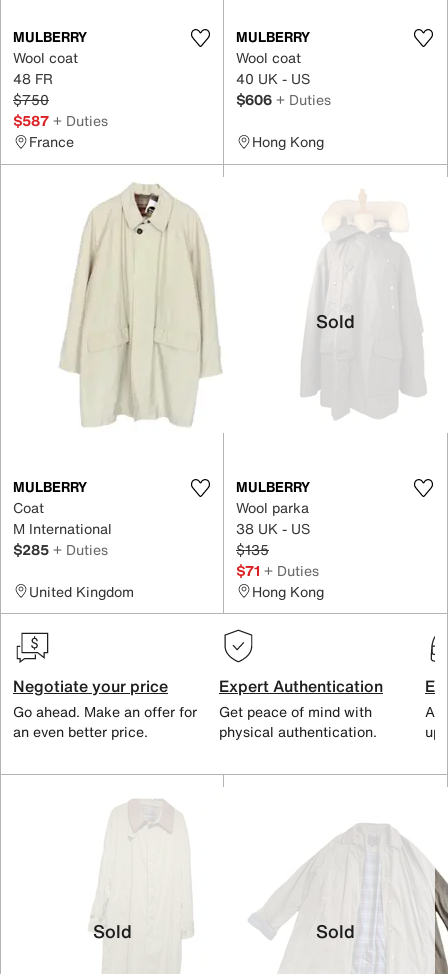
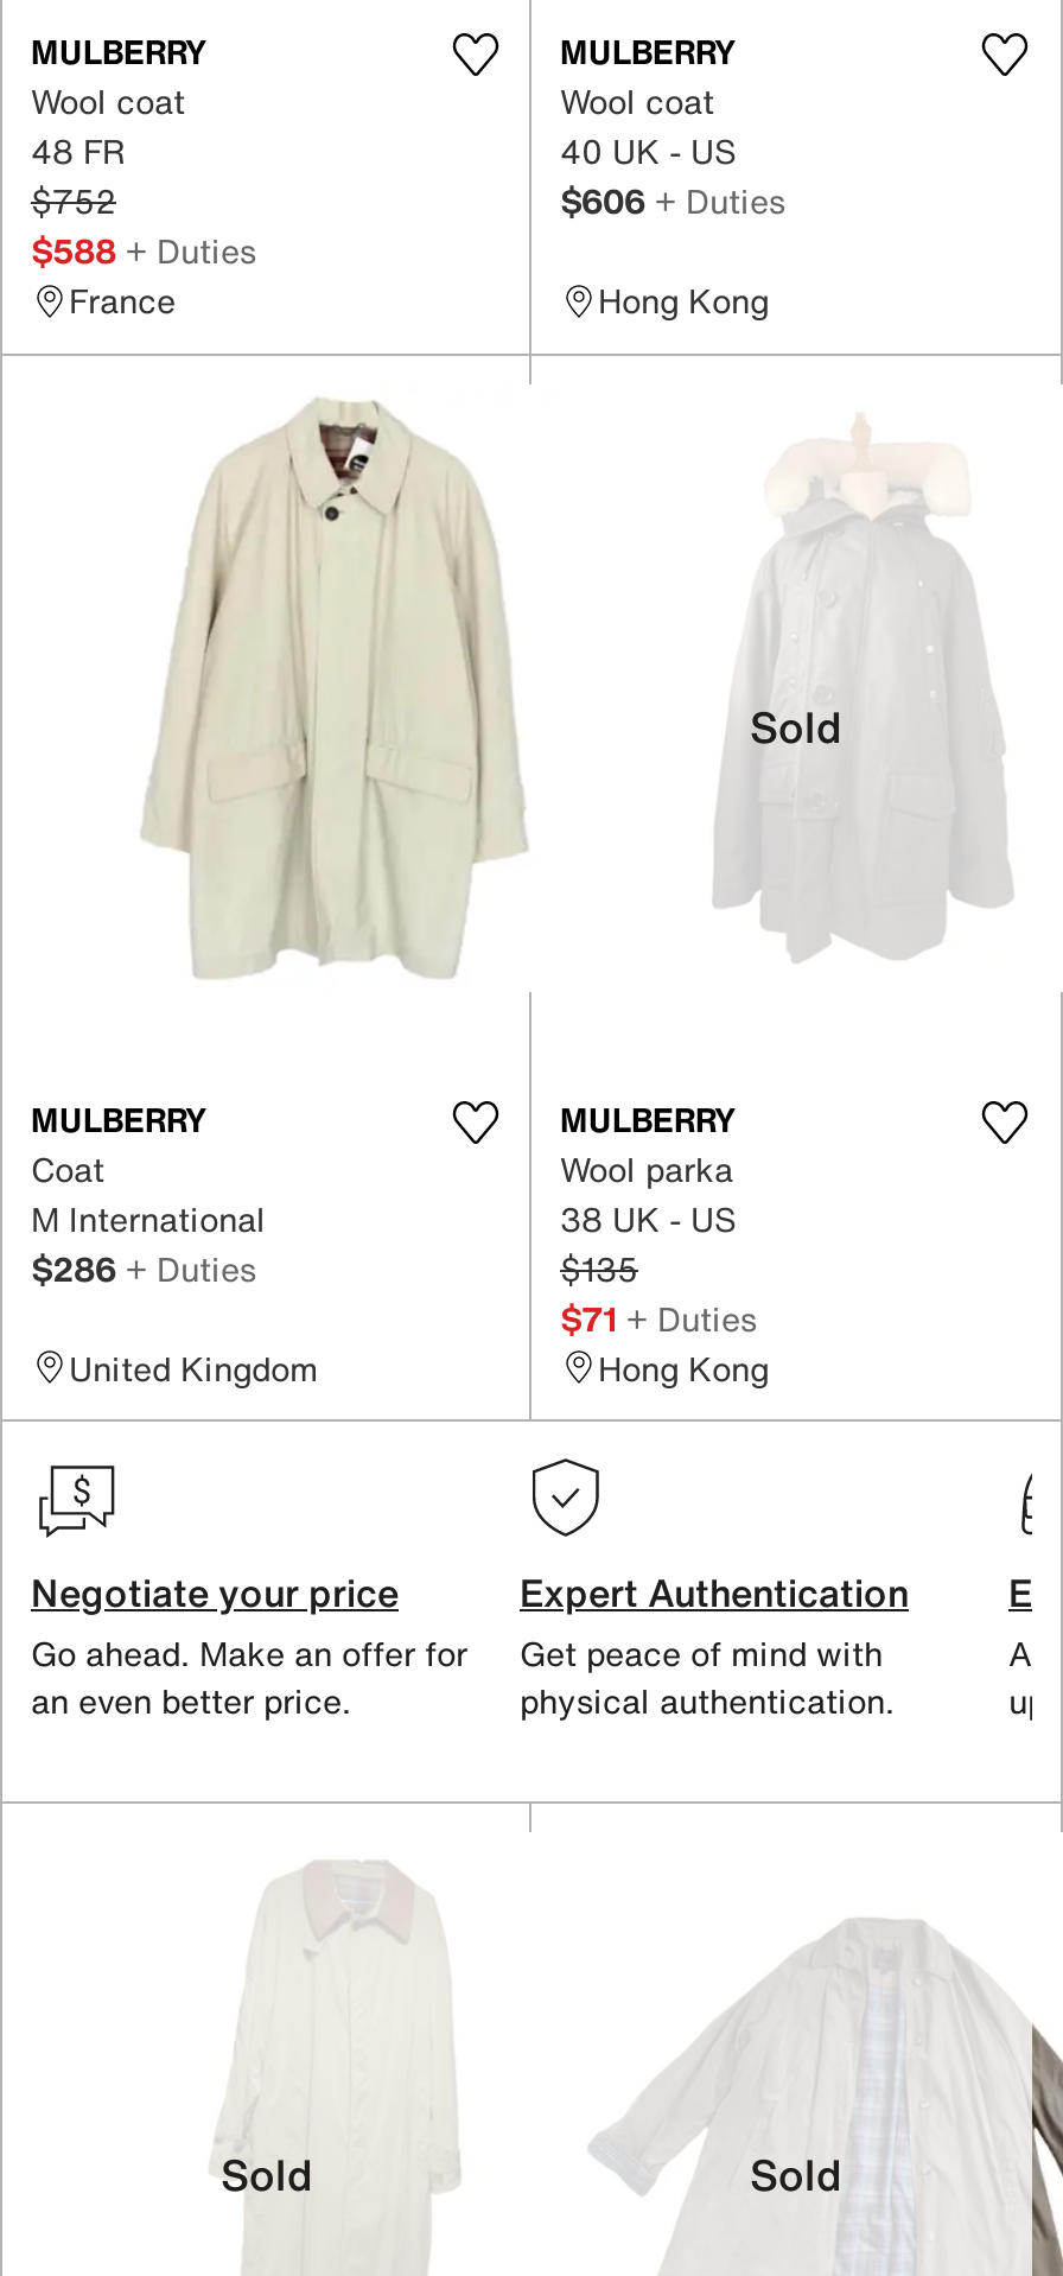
[13,89,49,110] $750 -> [31,176,116,225] $752
[13,110,108,131] $587 + Duties -> [31,225,256,275] $588 + Duties
[13,538,108,559] $285 + Duties -> [31,1242,256,1292] $286 + Duties

